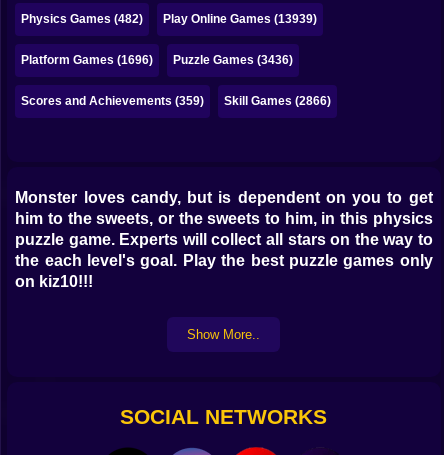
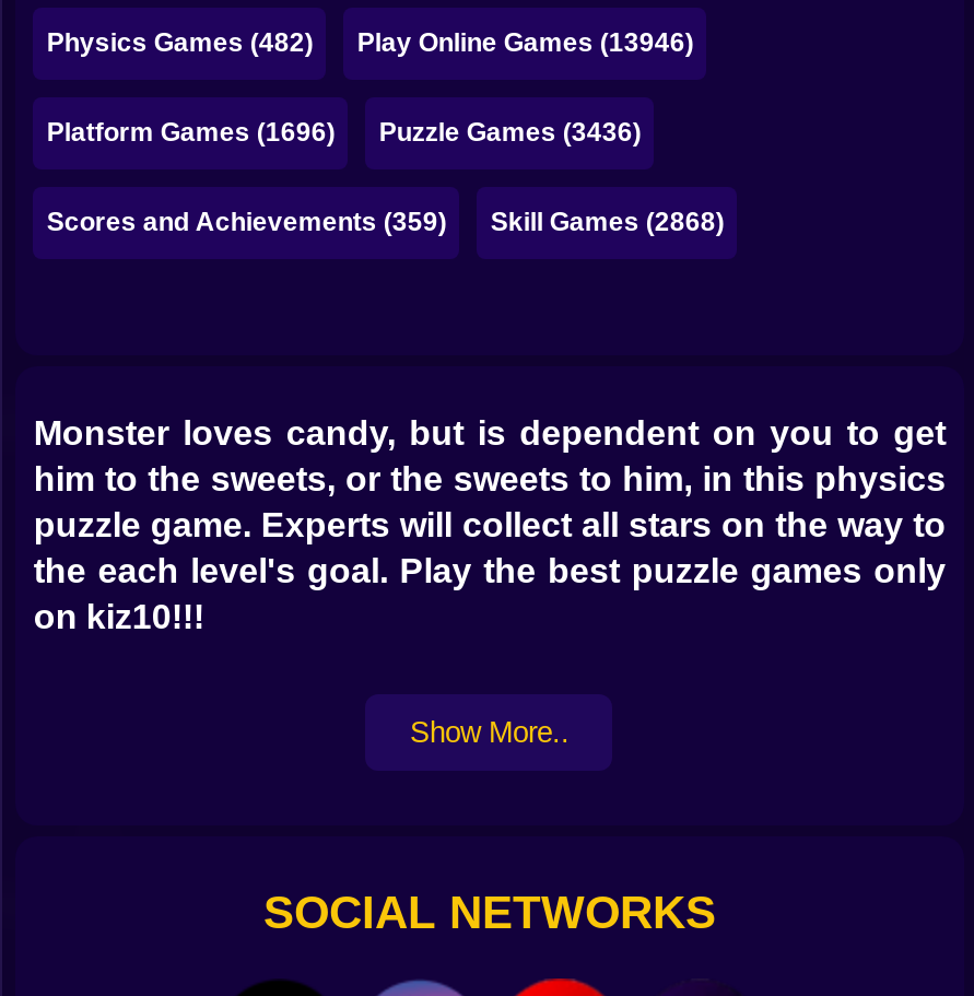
[163,12,317,26] Play Online Games (13939) -> [357,27,694,58] Play Online Games (13946)
[21,94,331,108] Scores and Achievements (359) Skill Games (2866) -> [47,207,724,237] Scores and Achievements (359) Skill Games (2868)

